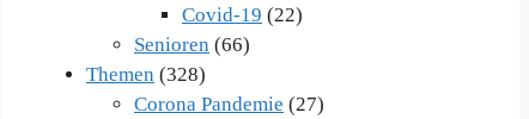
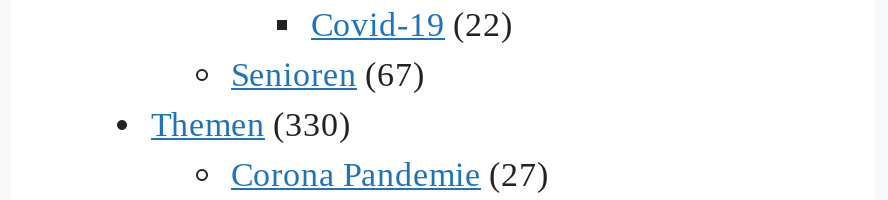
[134,34,250,56] Senioren (66) -> [231,56,425,94] Senioren (67)
[86,63,206,86] Themen (328) -> [151,106,351,144] Themen (330)

